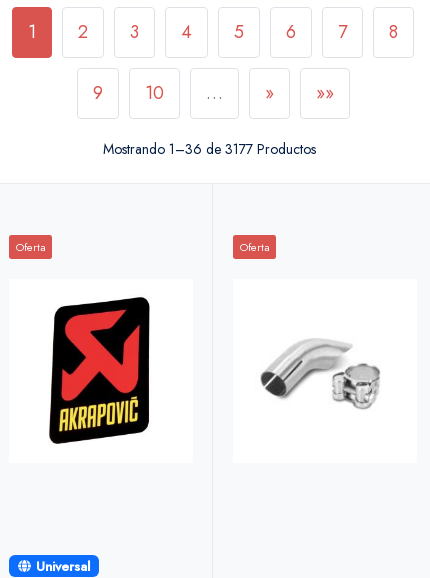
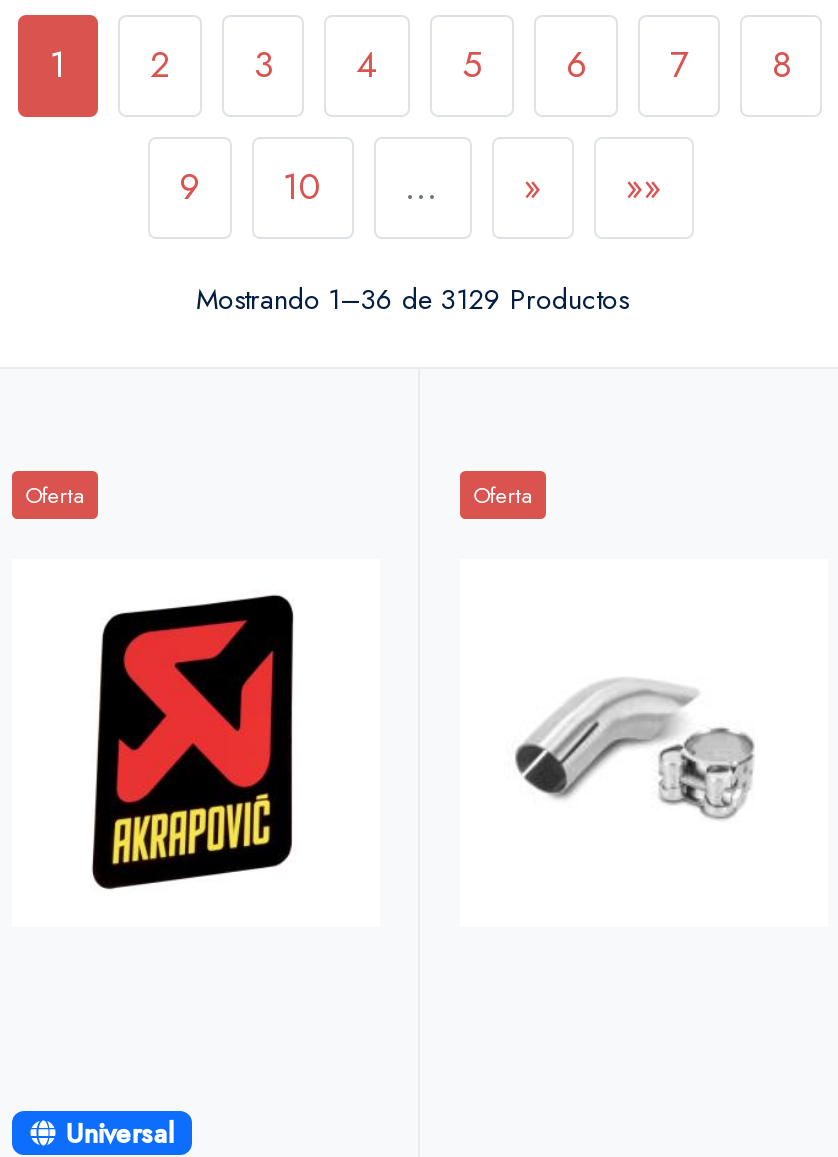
[102,139,315,159] Mostrando 1–36 de 3177 Productos -> [196,279,628,319] Mostrando 1–36 de 3129 Productos

